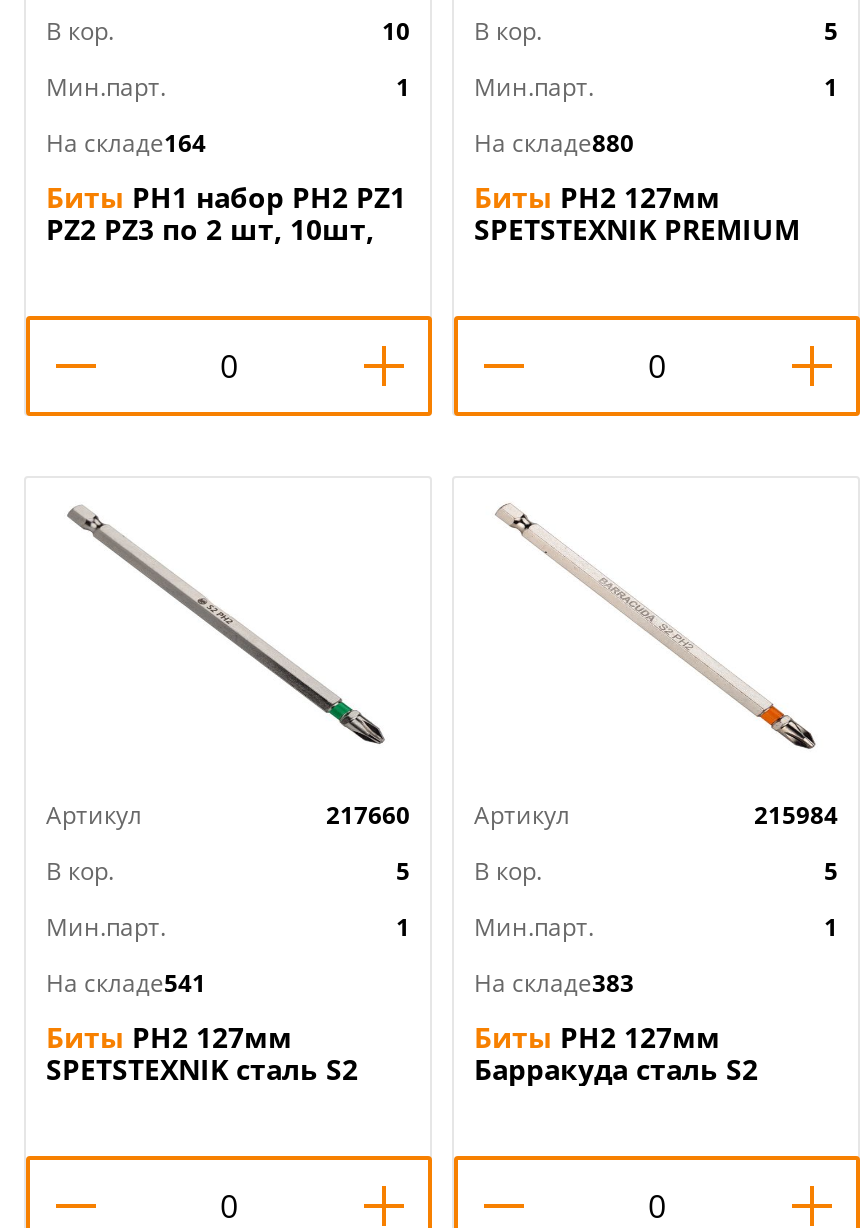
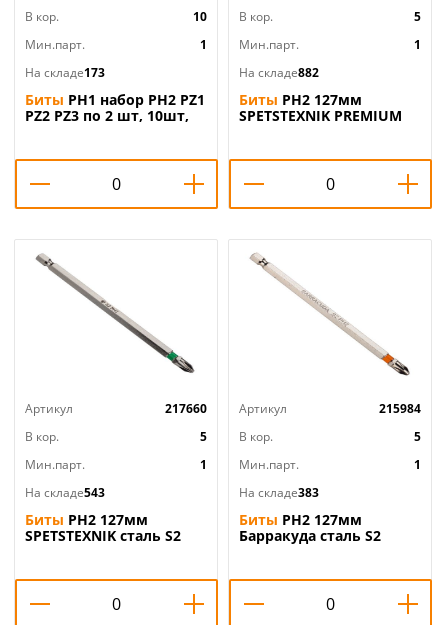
[46,126,206,160] На складе164 -> [25,64,105,81] На складе173
[474,126,634,160] На складе880 -> [239,64,319,81] На складе882
[46,966,206,1000] На складе541 -> [25,484,105,501] На складе543

